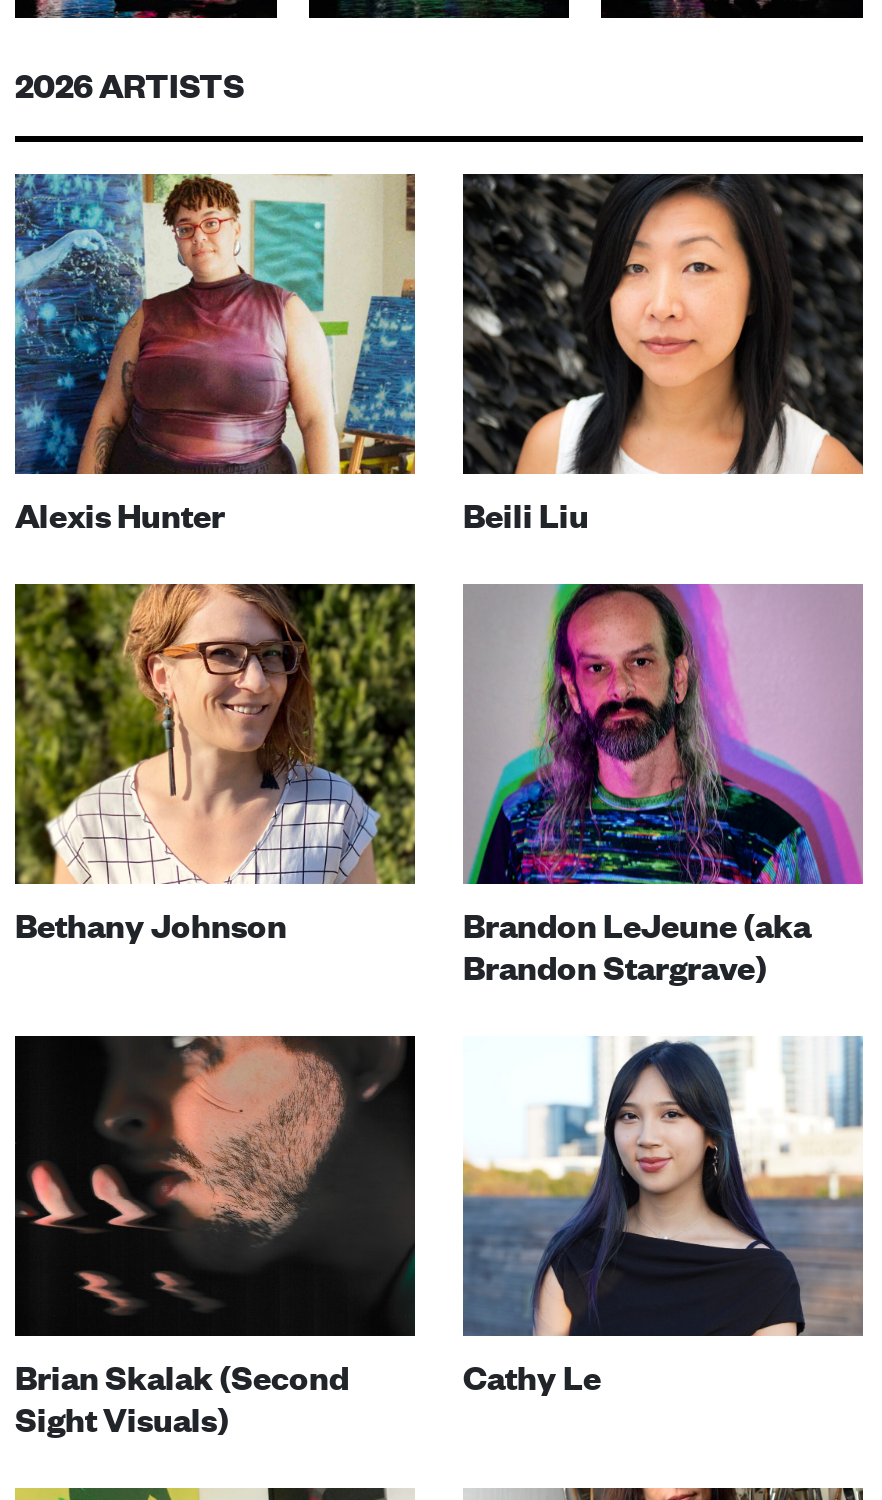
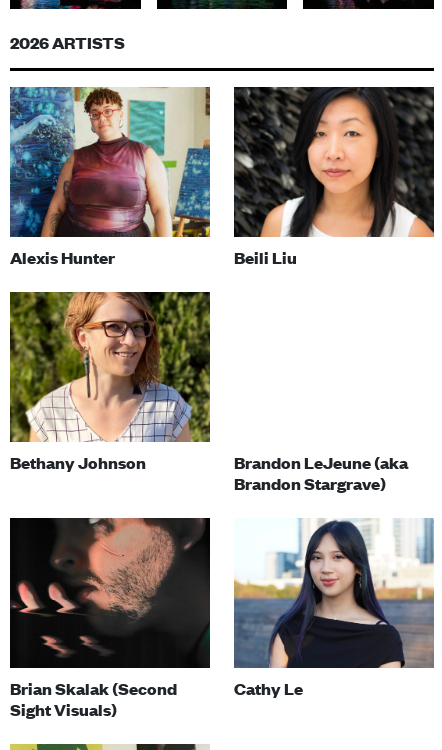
[461,582,865,886] [image] -> none

